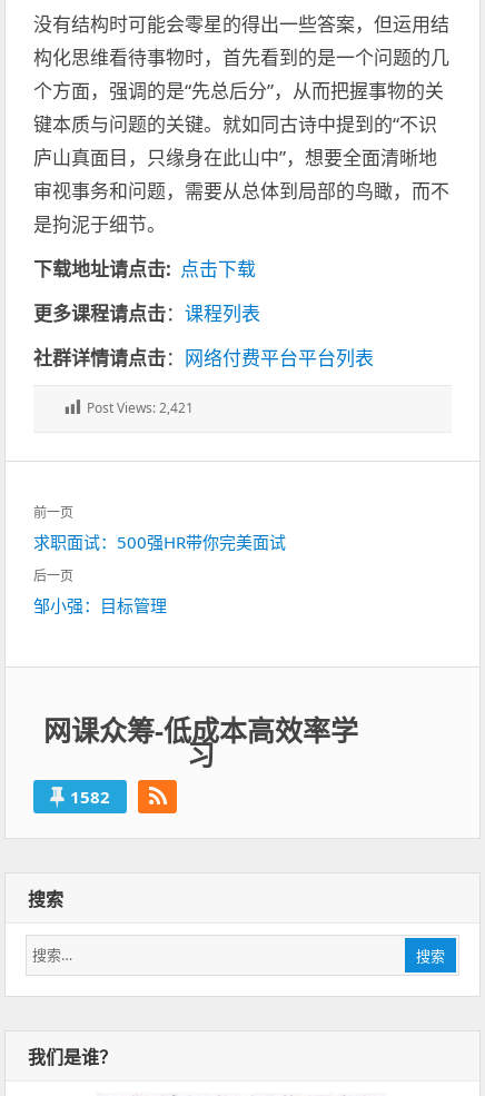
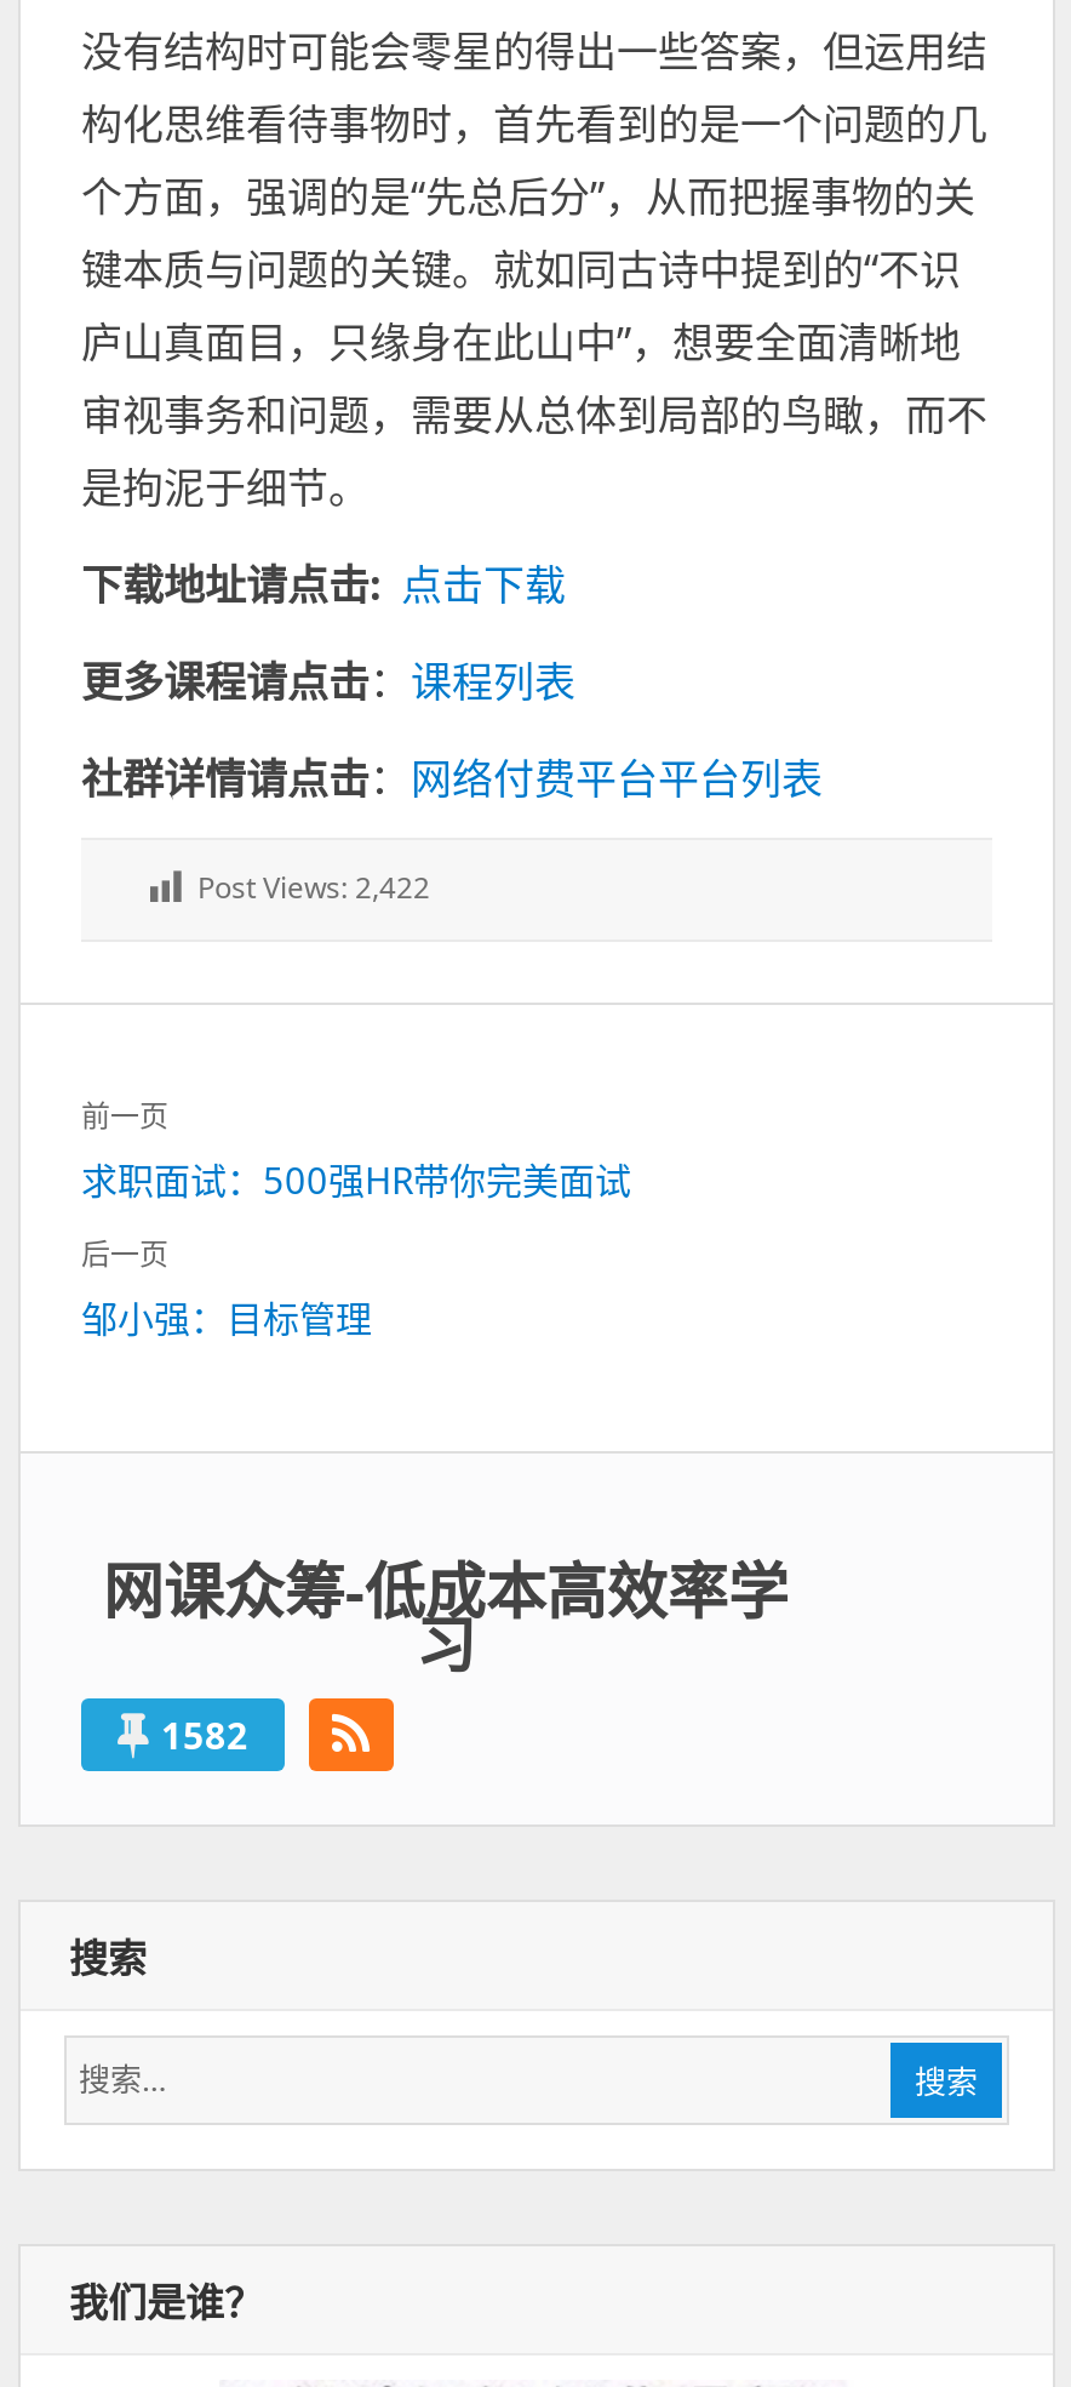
[87,398,194,417] Post Views: 2,421 -> [197,867,430,908] Post Views: 2,422

